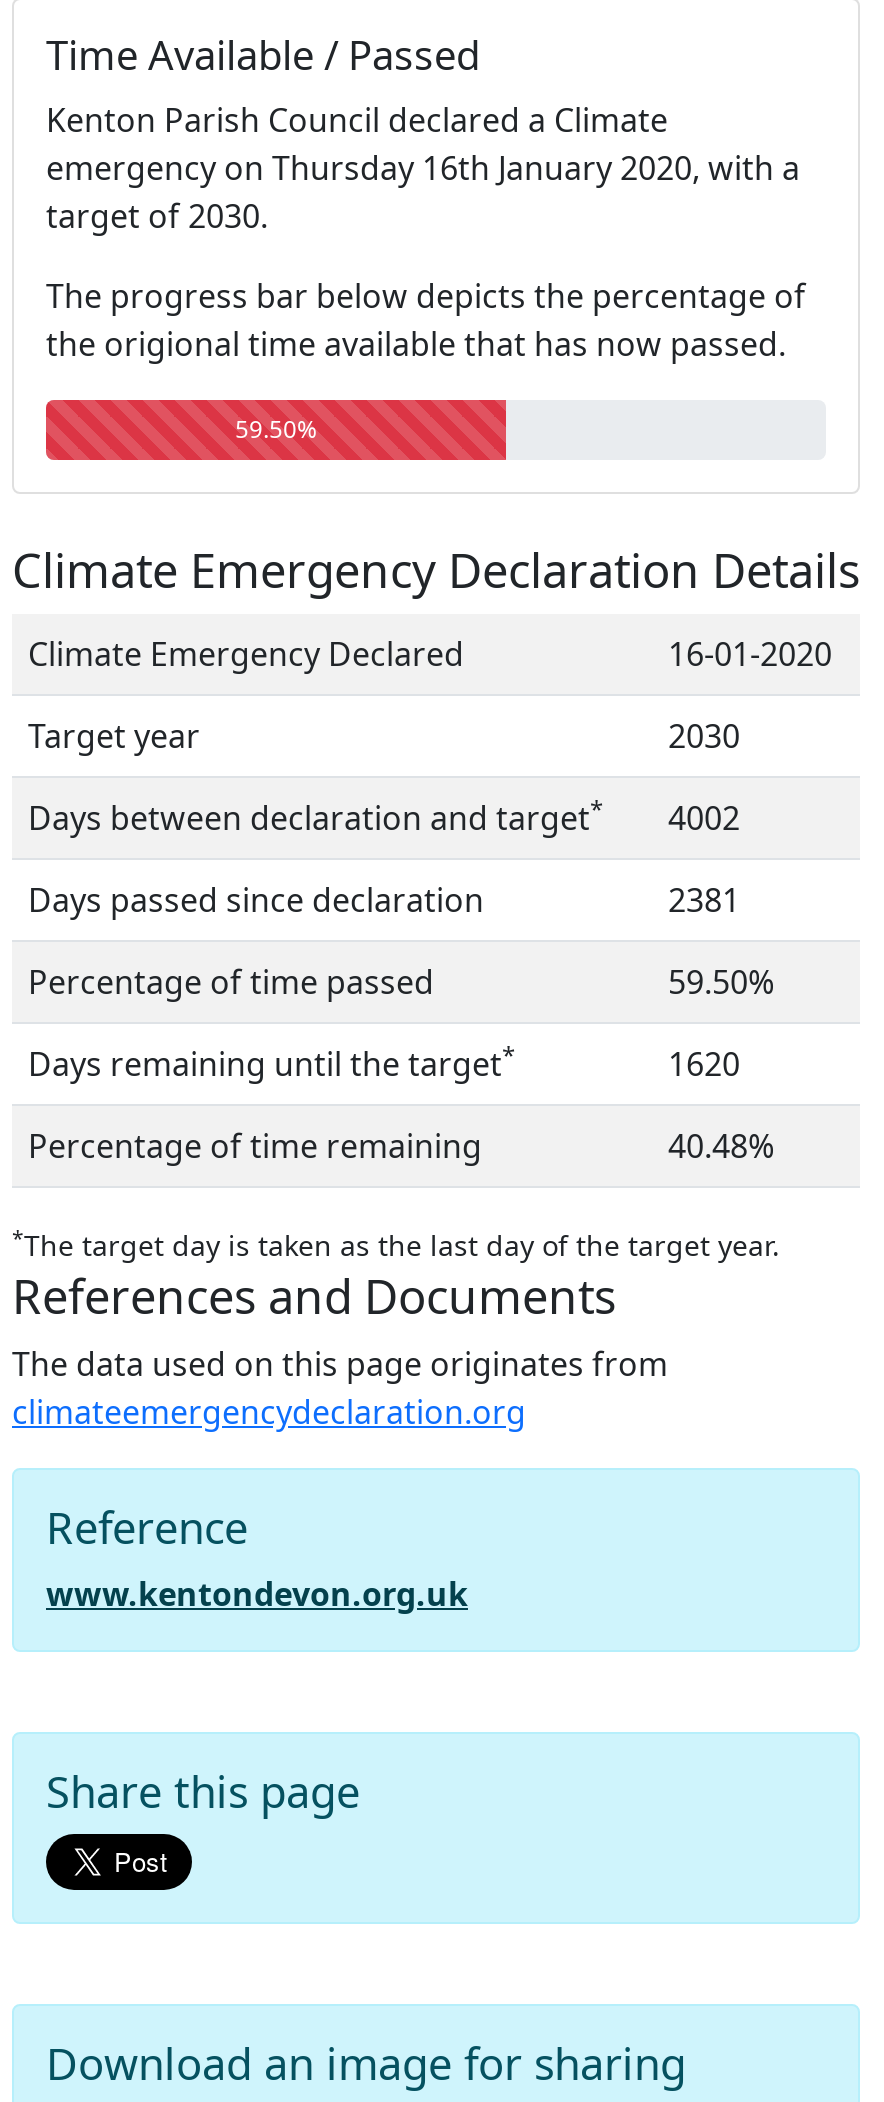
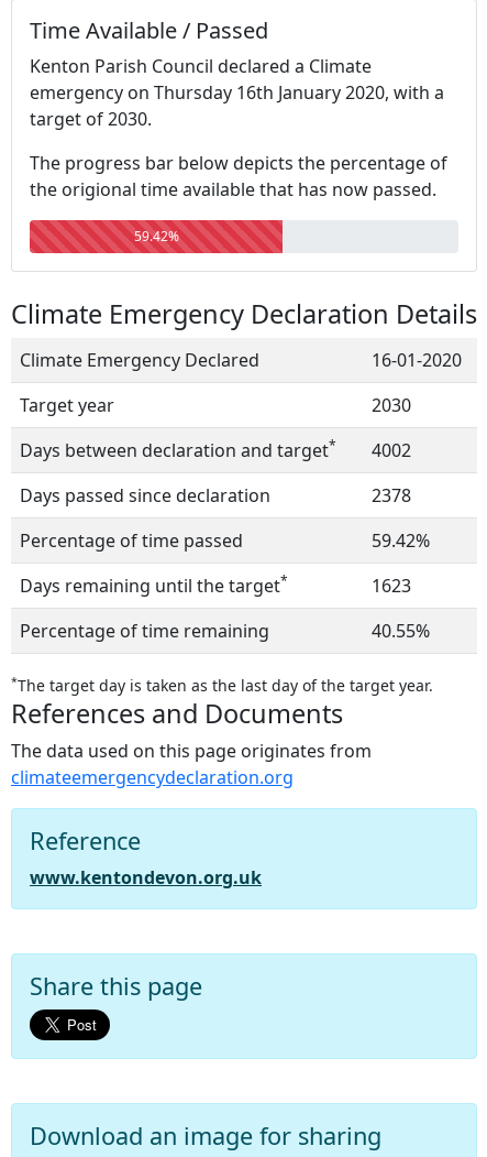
[235,412,317,446] 59.50% -> [134,227,179,245] 59.42%
[668,878,740,922] 2381 -> [372,483,411,507] 2378
[668,960,774,1004] 59.50% -> [372,528,430,553] 59.42%
[668,1042,740,1086] 1620 -> [372,574,411,598] 1623
[668,1124,774,1168] 40.48% -> [372,619,430,643] 40.55%

